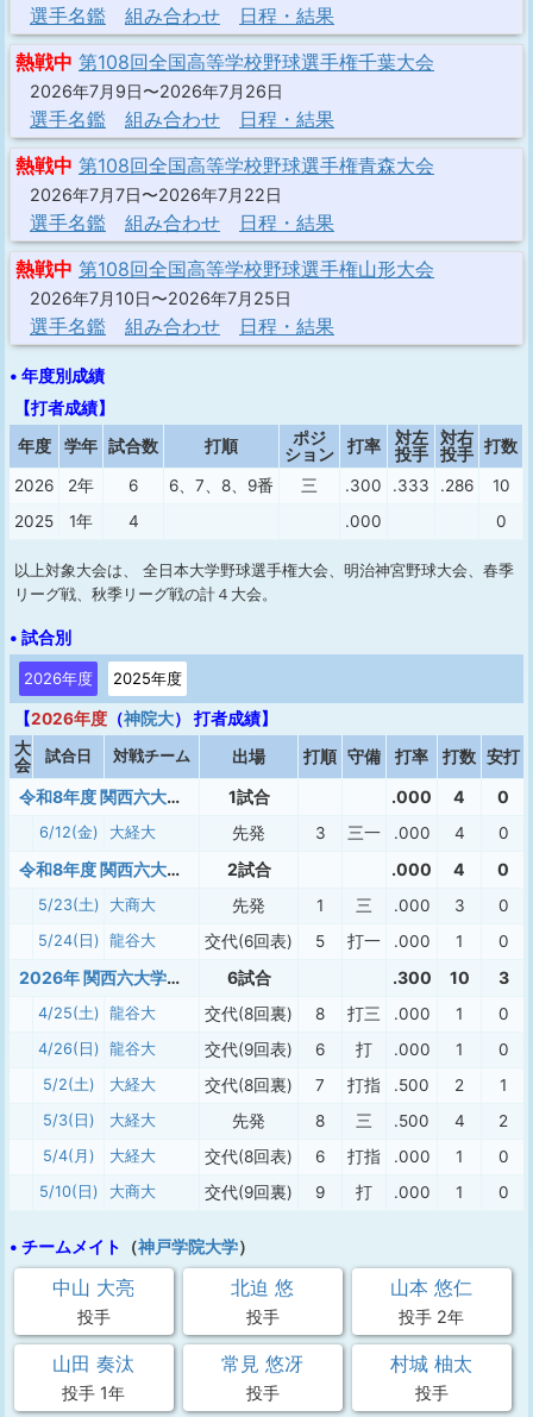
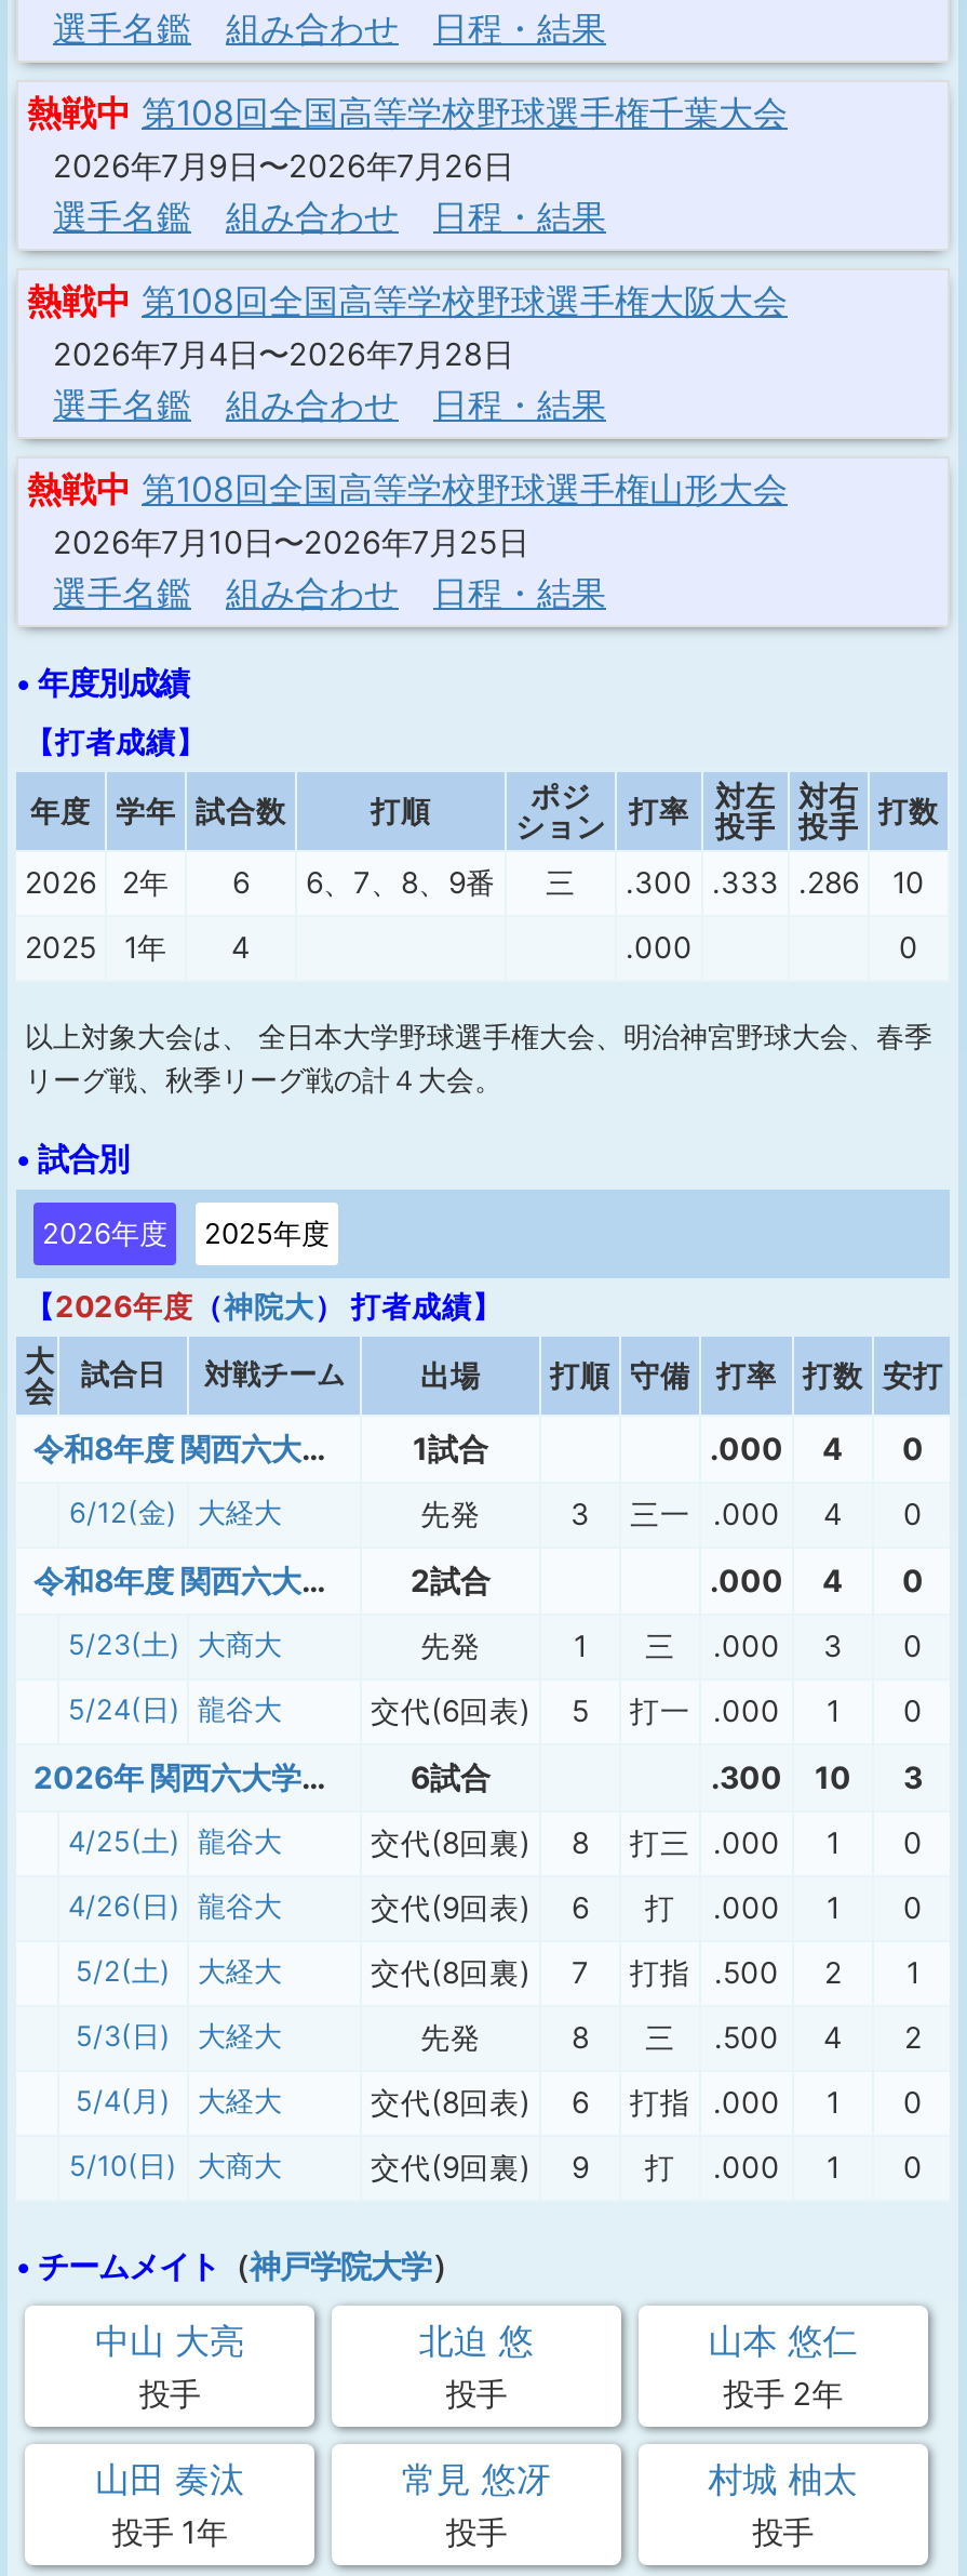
[15,153,434,177] 熱戦中 第108回全国高等学校野球選手権青森大会 -> [27,279,788,322] 熱戦中 第108回全国高等学校野球選手権大阪大会
[30,184,282,205] 2026年7月7日〜2026年7月22日 -> [53,335,513,372] 2026年7月4日〜2026年7月28日

